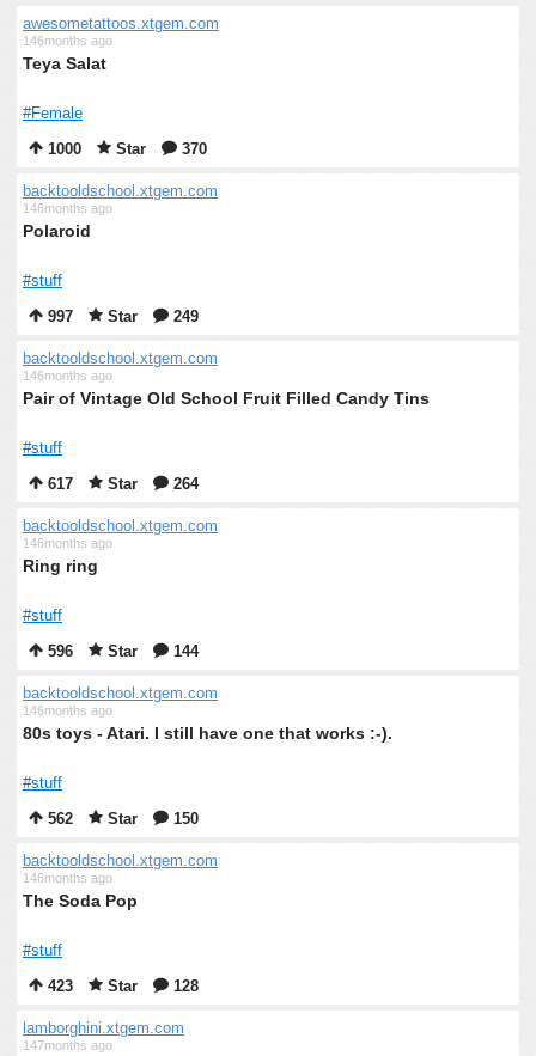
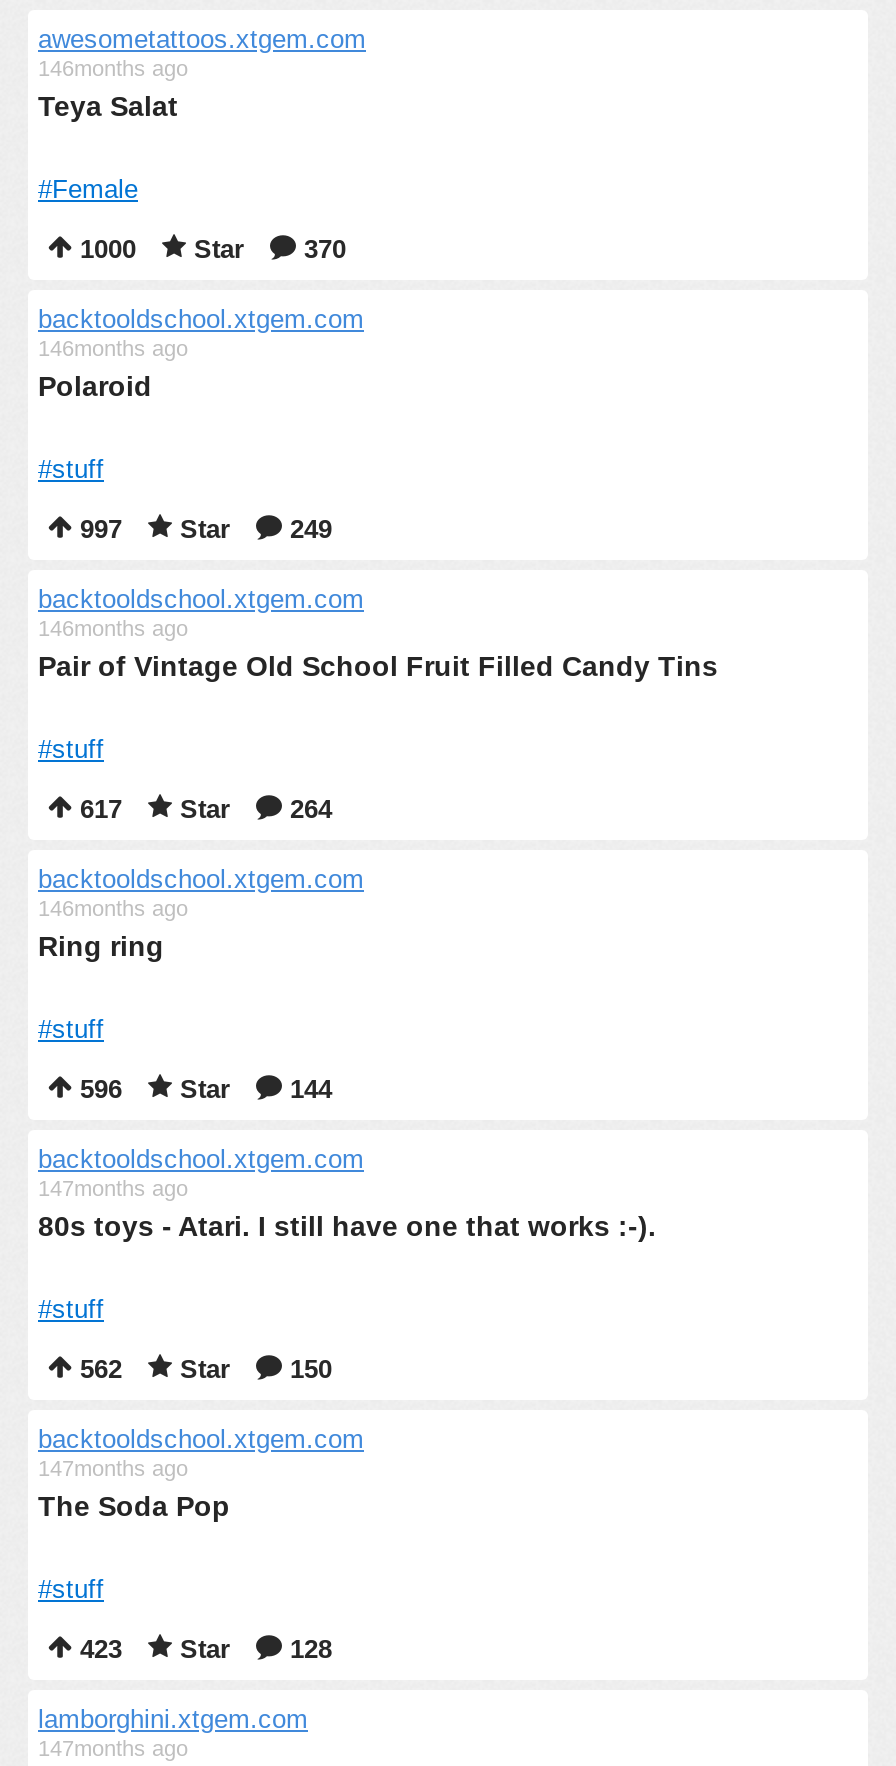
[23,703,112,718] 146months ago -> [38,1176,188,1200] 147months ago
[23,871,112,885] 146months ago -> [38,1456,188,1480] 147months ago

